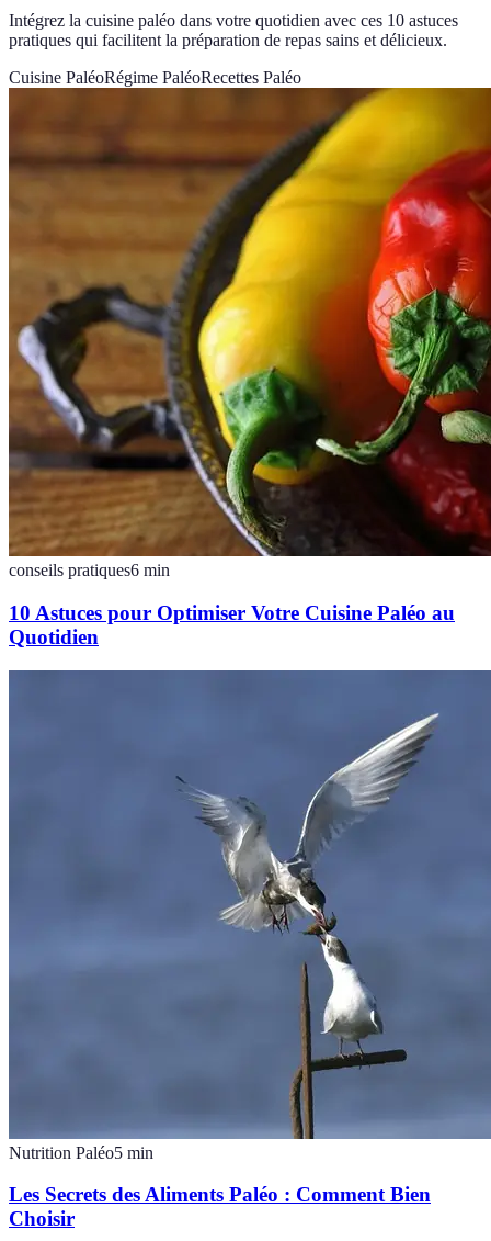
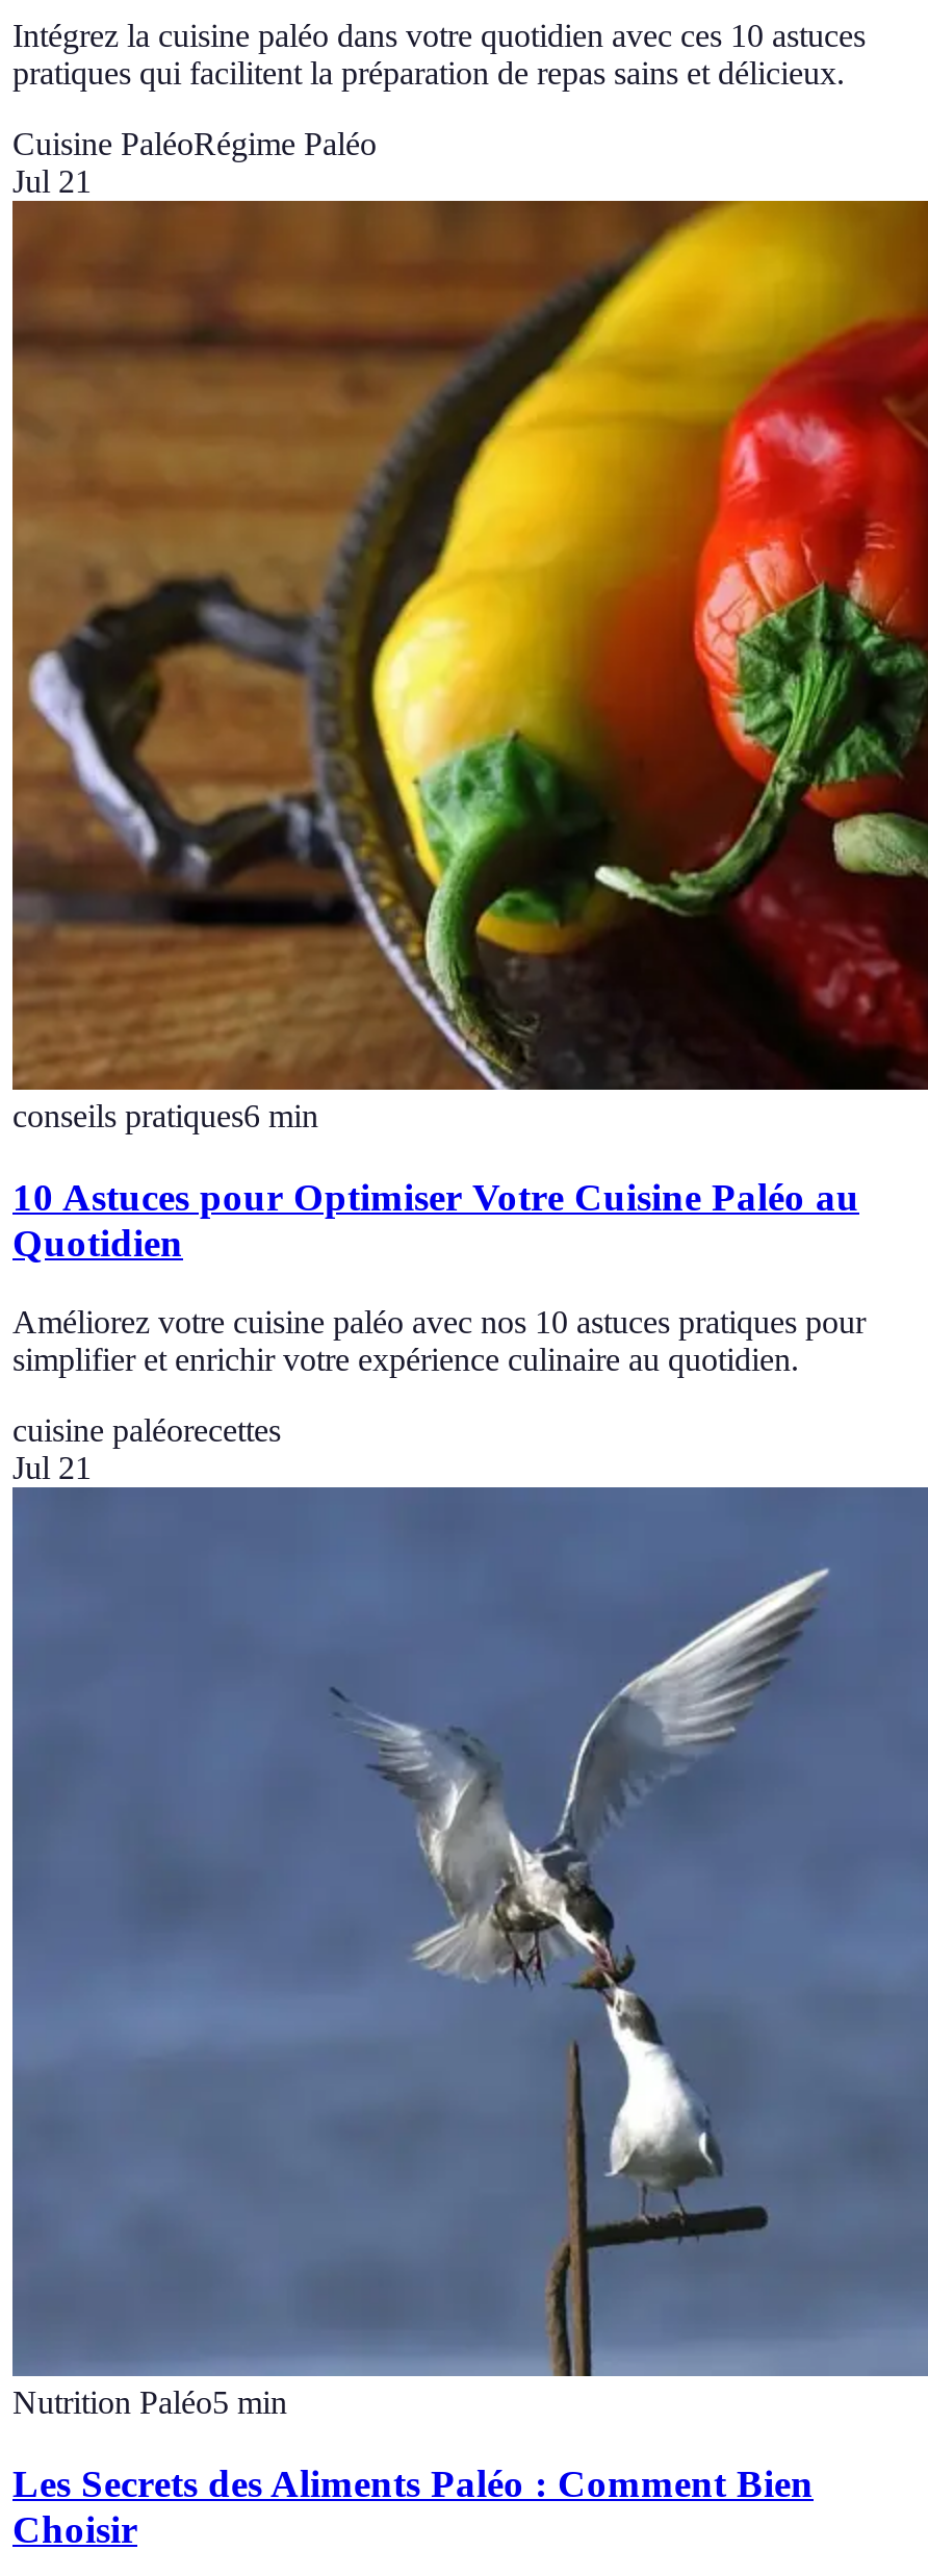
[9,68,301,87] Cuisine PaléoRégime PaléoRecettes Paléo -> [12,125,377,198] Cuisine PaléoRégime Paléo | Jul 21
none -> [12,1304,866,1485] Améliorez votre cuisine paléo avec nos 10 astuces pratiques pour | simplifier et enrichir votre expérience culinaire au quotidien. | cuisine paléorecettes | Jul 21

